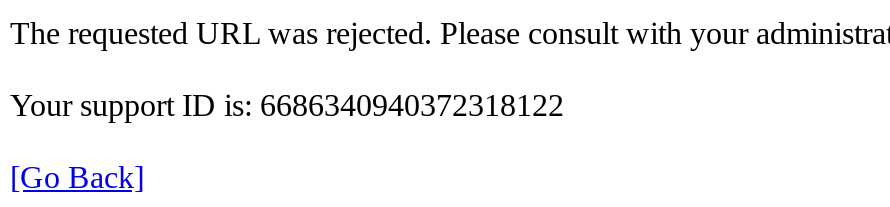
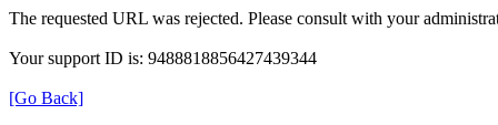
[10,88,564,122] Your support ID is: 6686340940372318122 -> [9,49,317,67] Your support ID is: 9488818856427439344

